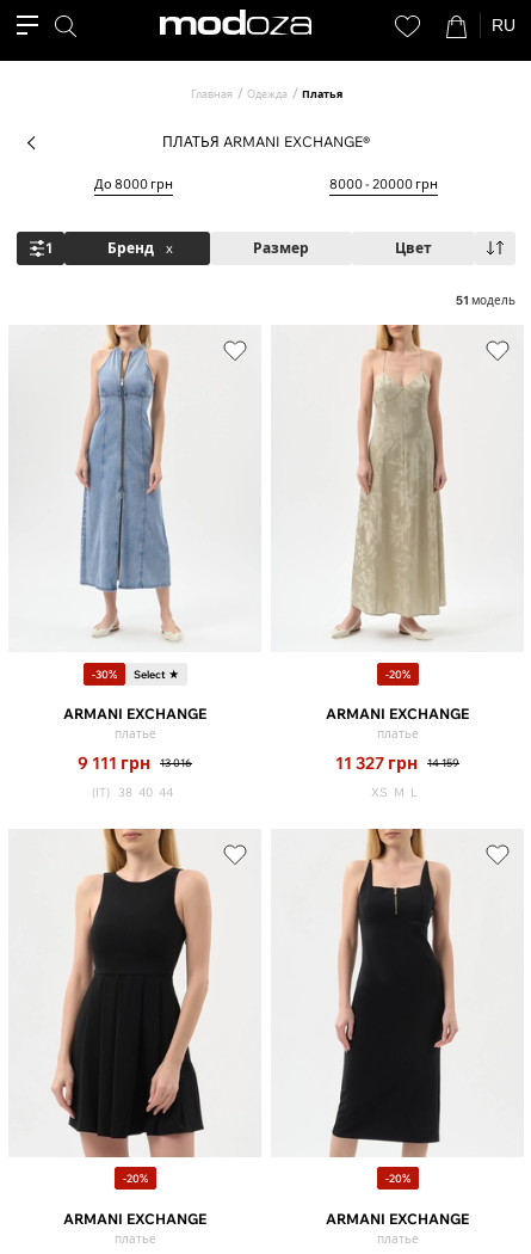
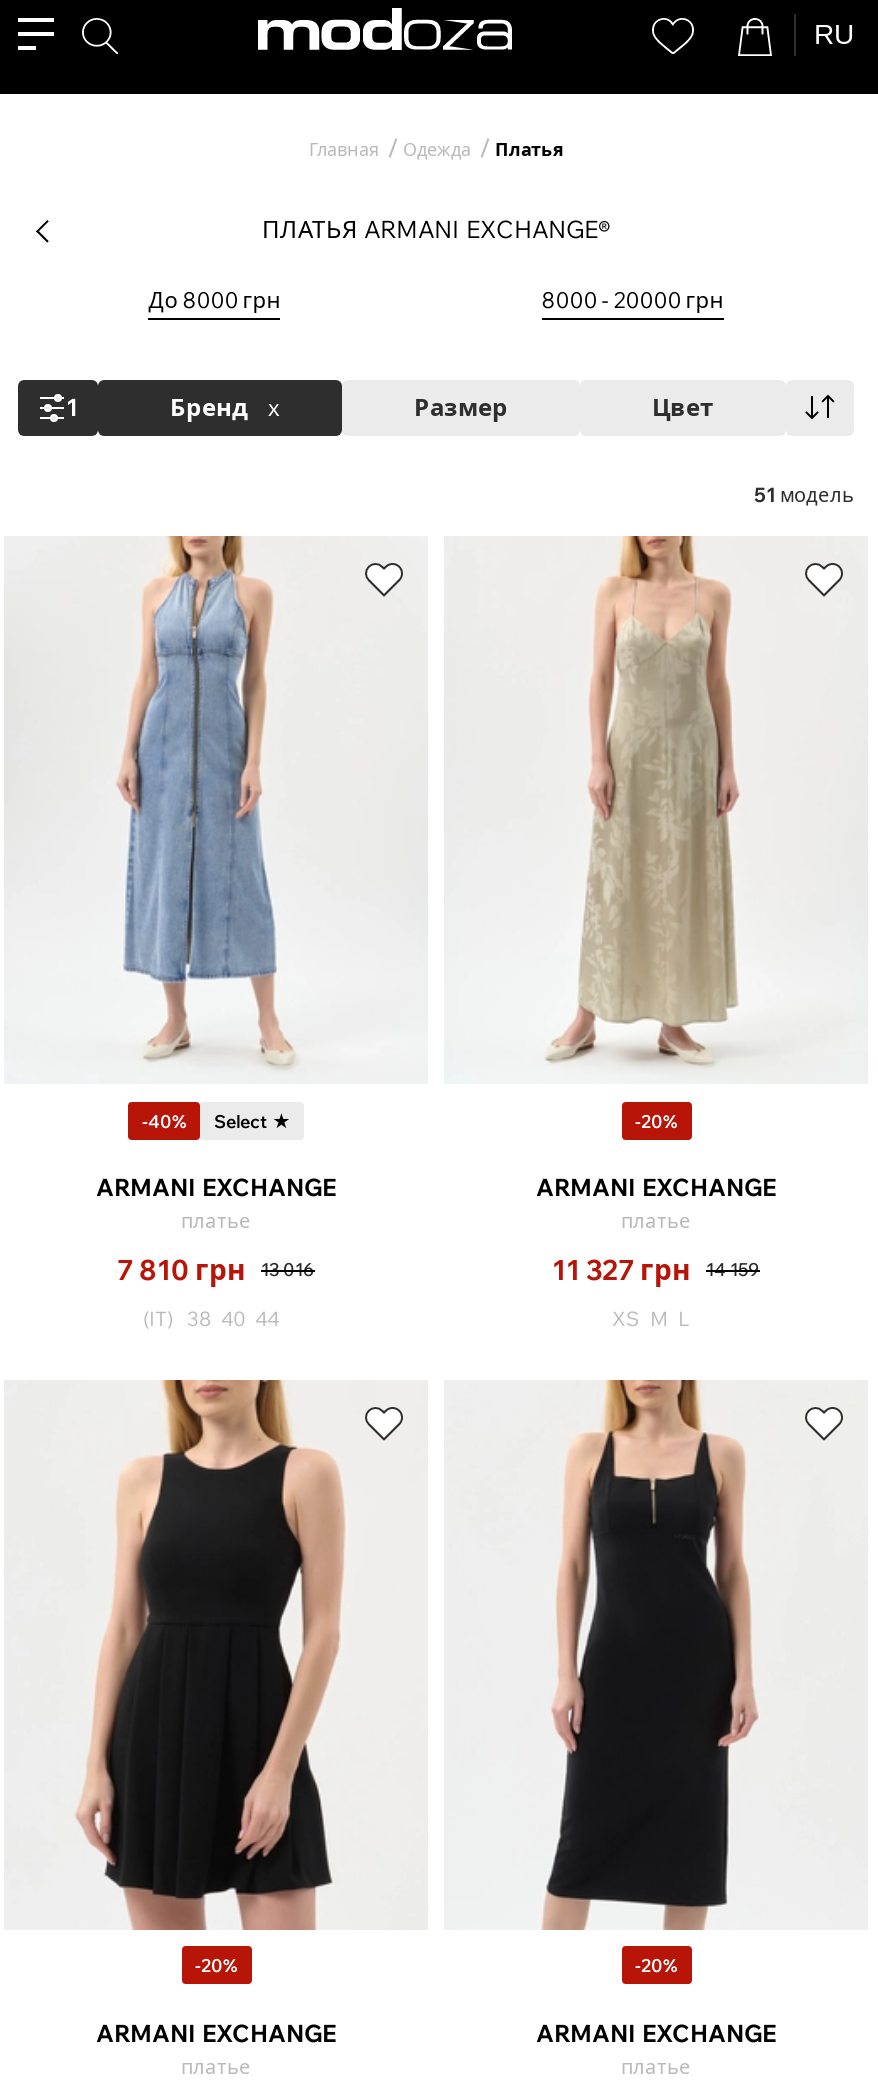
[91,667,116,681] -30% -> [142,1110,186,1132] -40%
[78,753,150,774] 9 111 грн -> [117,1252,245,1288] 7 810 грн

